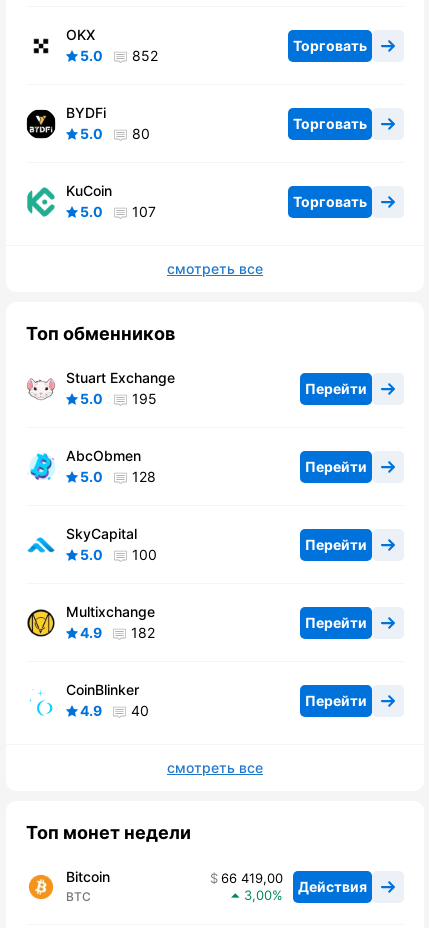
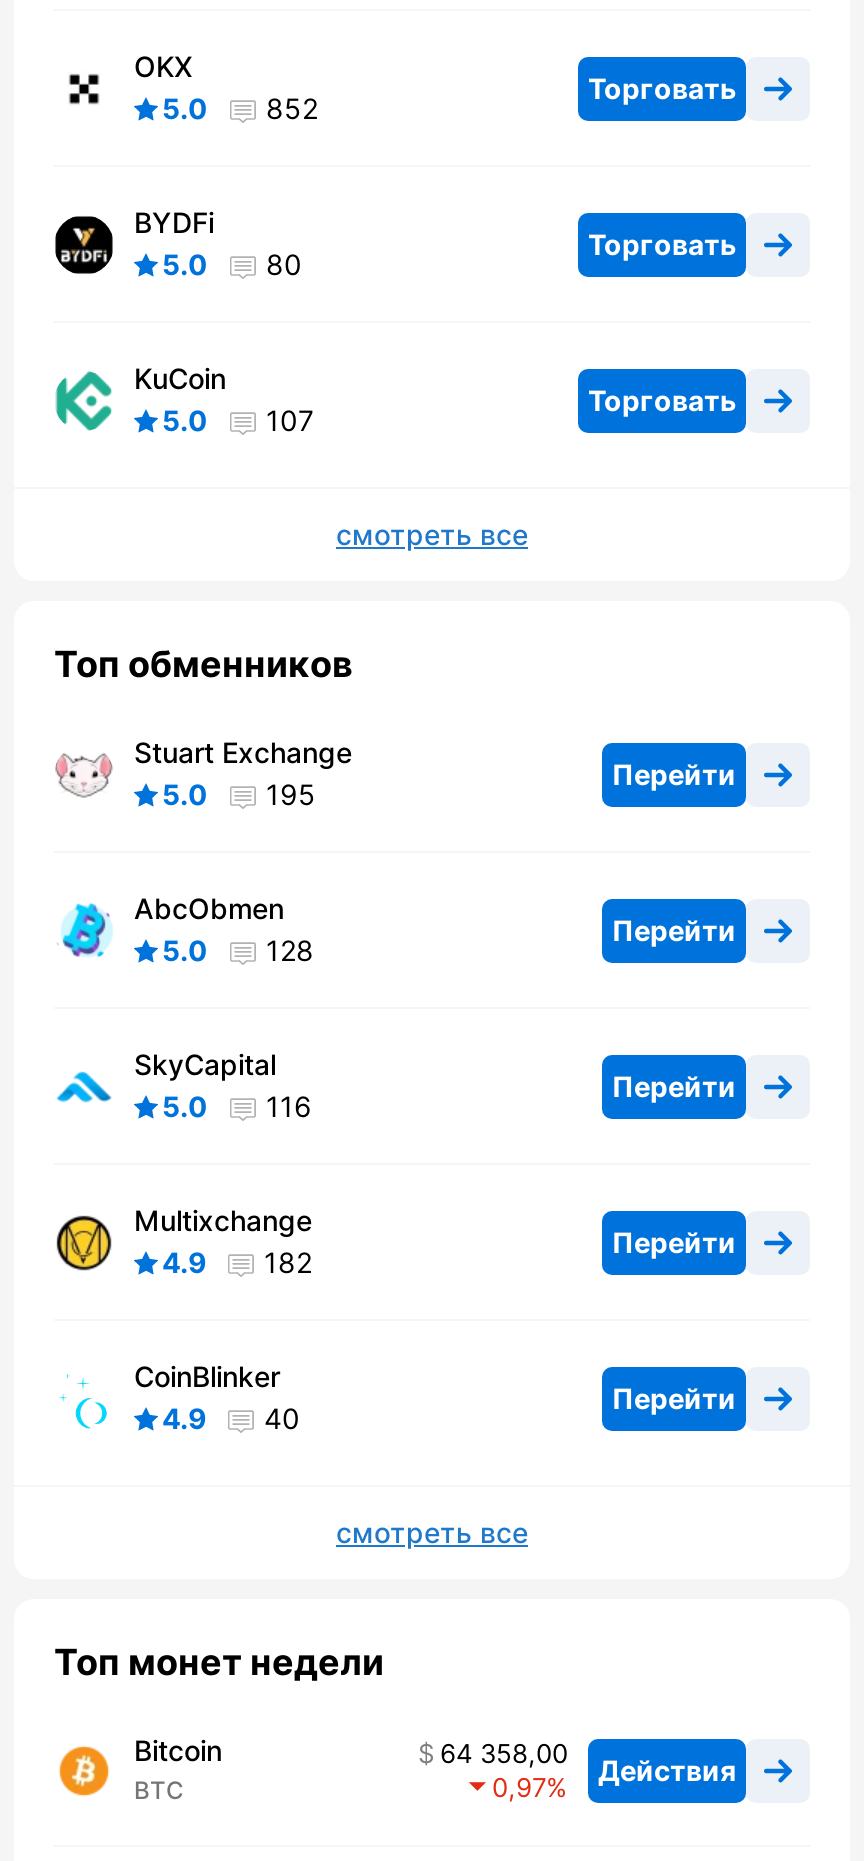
[80,546,157,563] 5.0 100 -> [162,1090,312,1124] 5.0 116
[221,870,367,895] 66 419,00 Действия -> [440,1738,736,1787] 64 358,00 Действия
[244,887,272,903] 3,00 -> [492,1772,546,1804] 0,97

